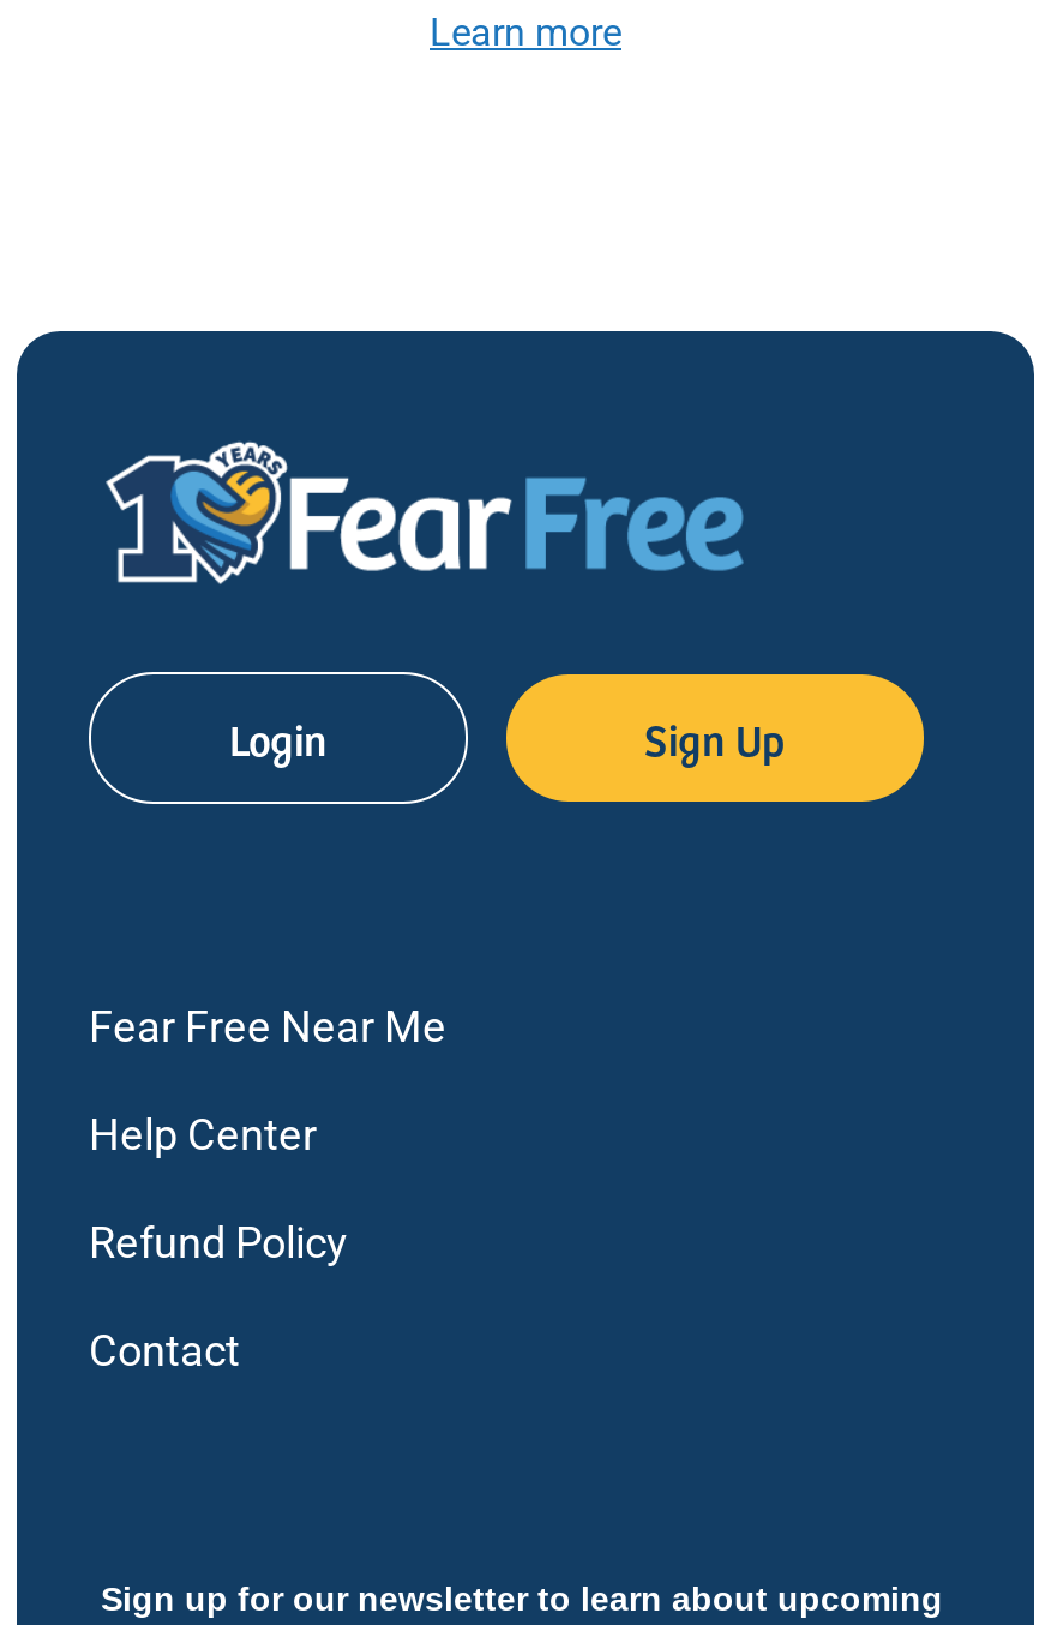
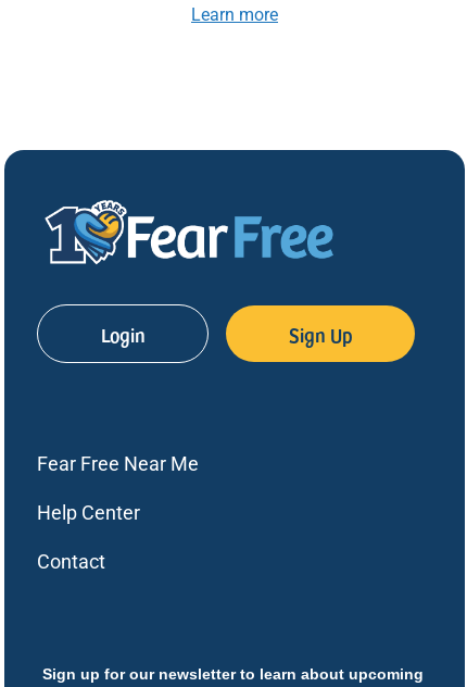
[89,1216,348,1266] Refund Policy -> none

